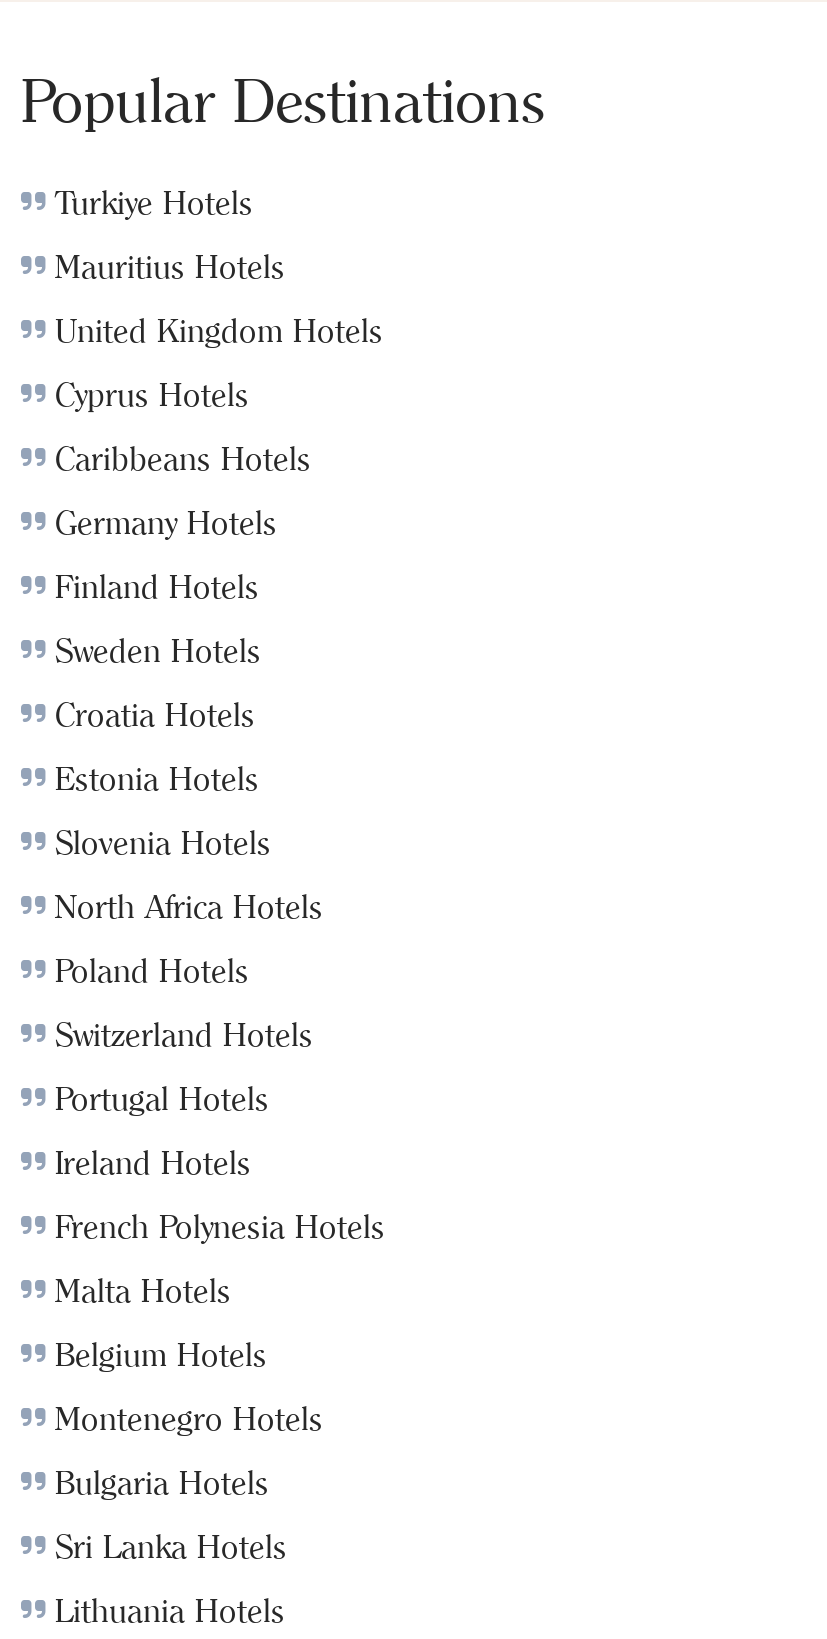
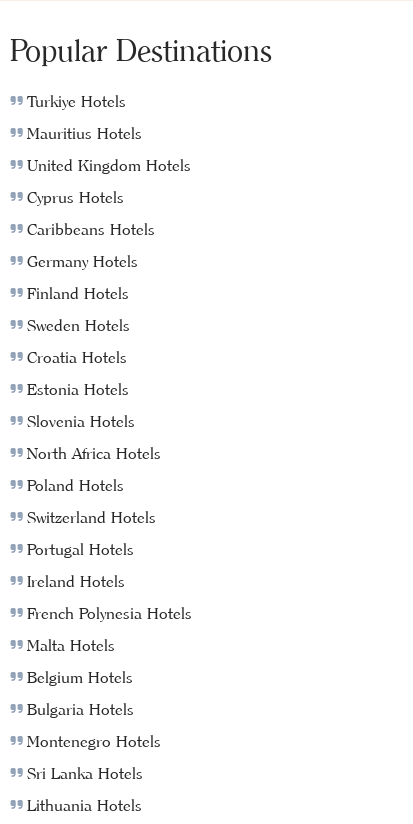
moved [55,1397,323,1437] -> [27,731,161,751]: Montenegro Hotels
moved [55,1461,269,1501] -> [27,699,134,719]: Bulgaria Hotels

